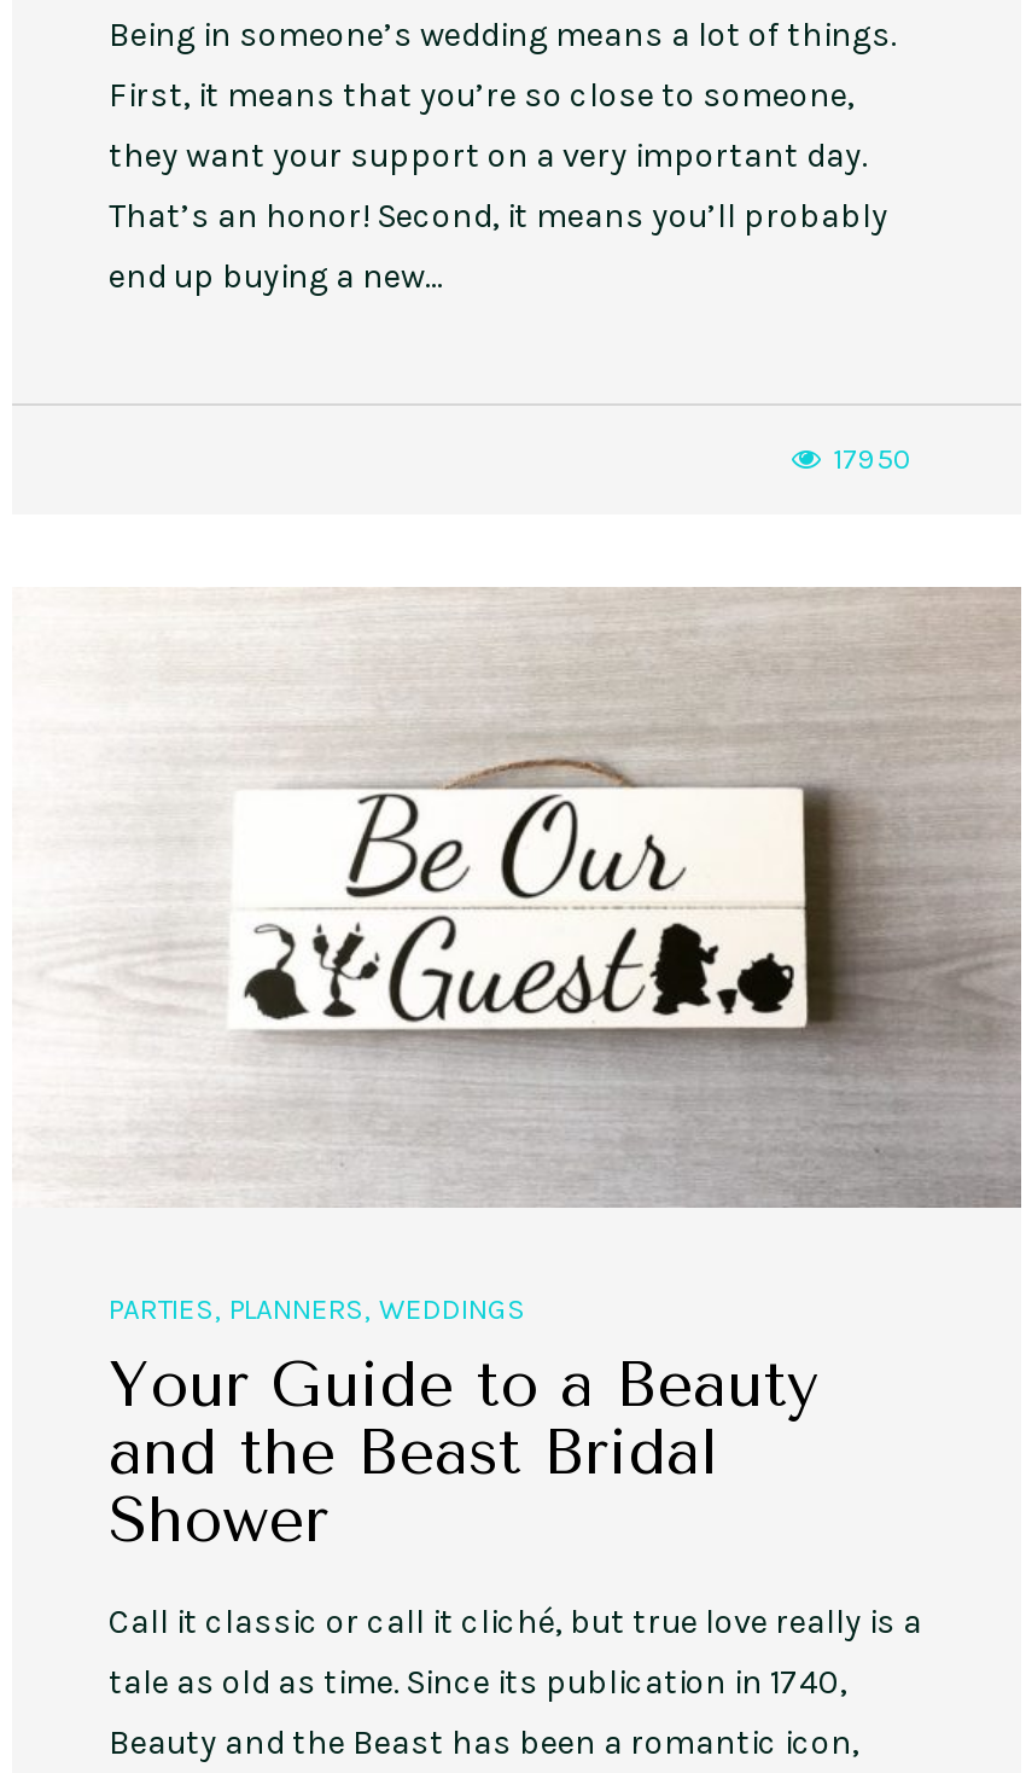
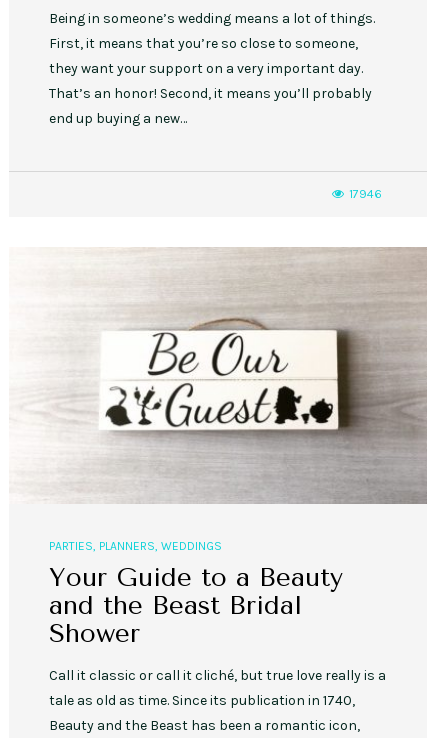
[833,442,913,476] 17950 -> [349,187,382,201] 17946

